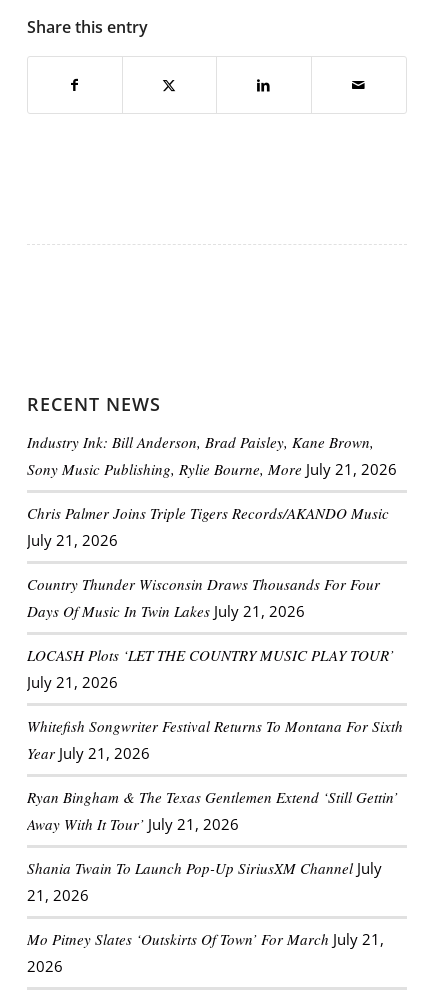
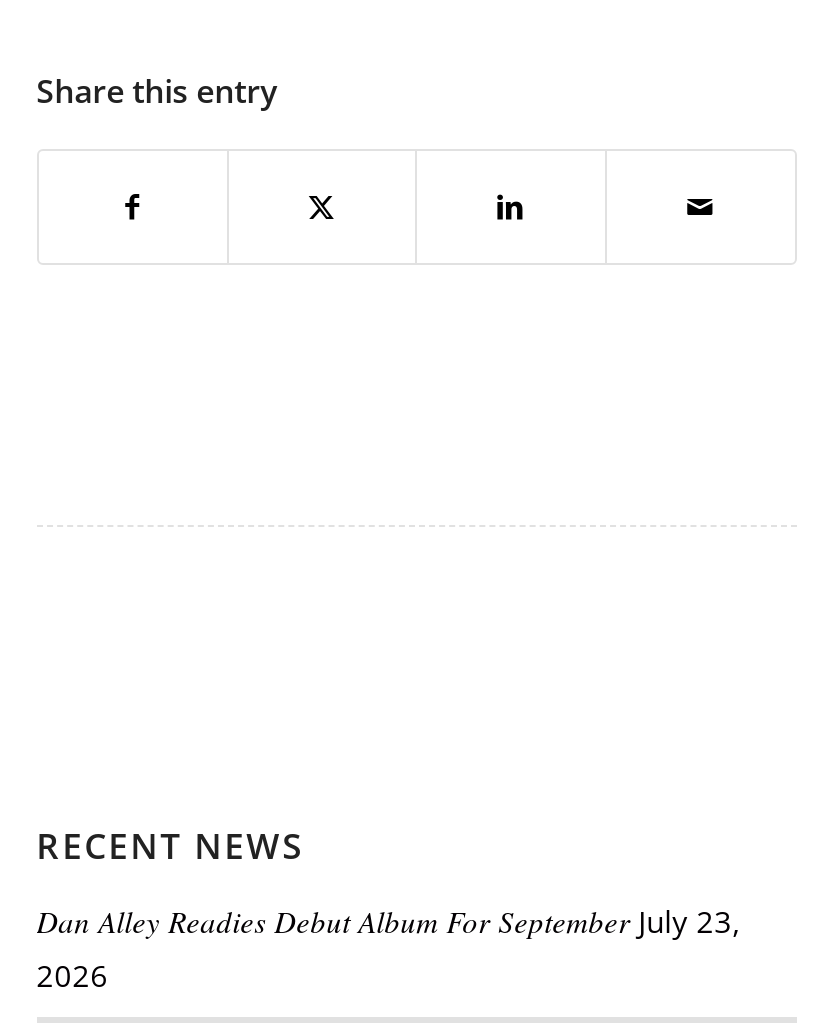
[27,431,403,948] Industry Ink: Bill Anderson, Brad Paisley, Kane Brown, | Sony Music Publishing, Rylie Bourne, More July 21, 2026 | Chris Palmer Joins Triple Tigers Records/AKANDO Music | July 21, 2026 | Country Thunder Wisconsin Draws Thousands For Four | Days Of Music In Twin Lakes July 21, 2026 | LOCASH Plots ‘LET THE COUNTRY MUSIC PLAY TOUR’ | July 21, 2026 | Whitefish Songwriter Festival Returns To Montana For Sixth | Year July 21, 2026 | Ryan Bingham & The Texas Gentlemen Extend ‘Still Gettin’ | Away With It Tour’ July 21, 2026 | Shania Twain To Launch Pop-Up SiriusXM Channel July | 21, 2026 | Mo Pitney Slates ‘Outskirts Of Town’ For March July 21, -> [36,901,740,941] Dan Alley Readies Debut Album For September July 23,

